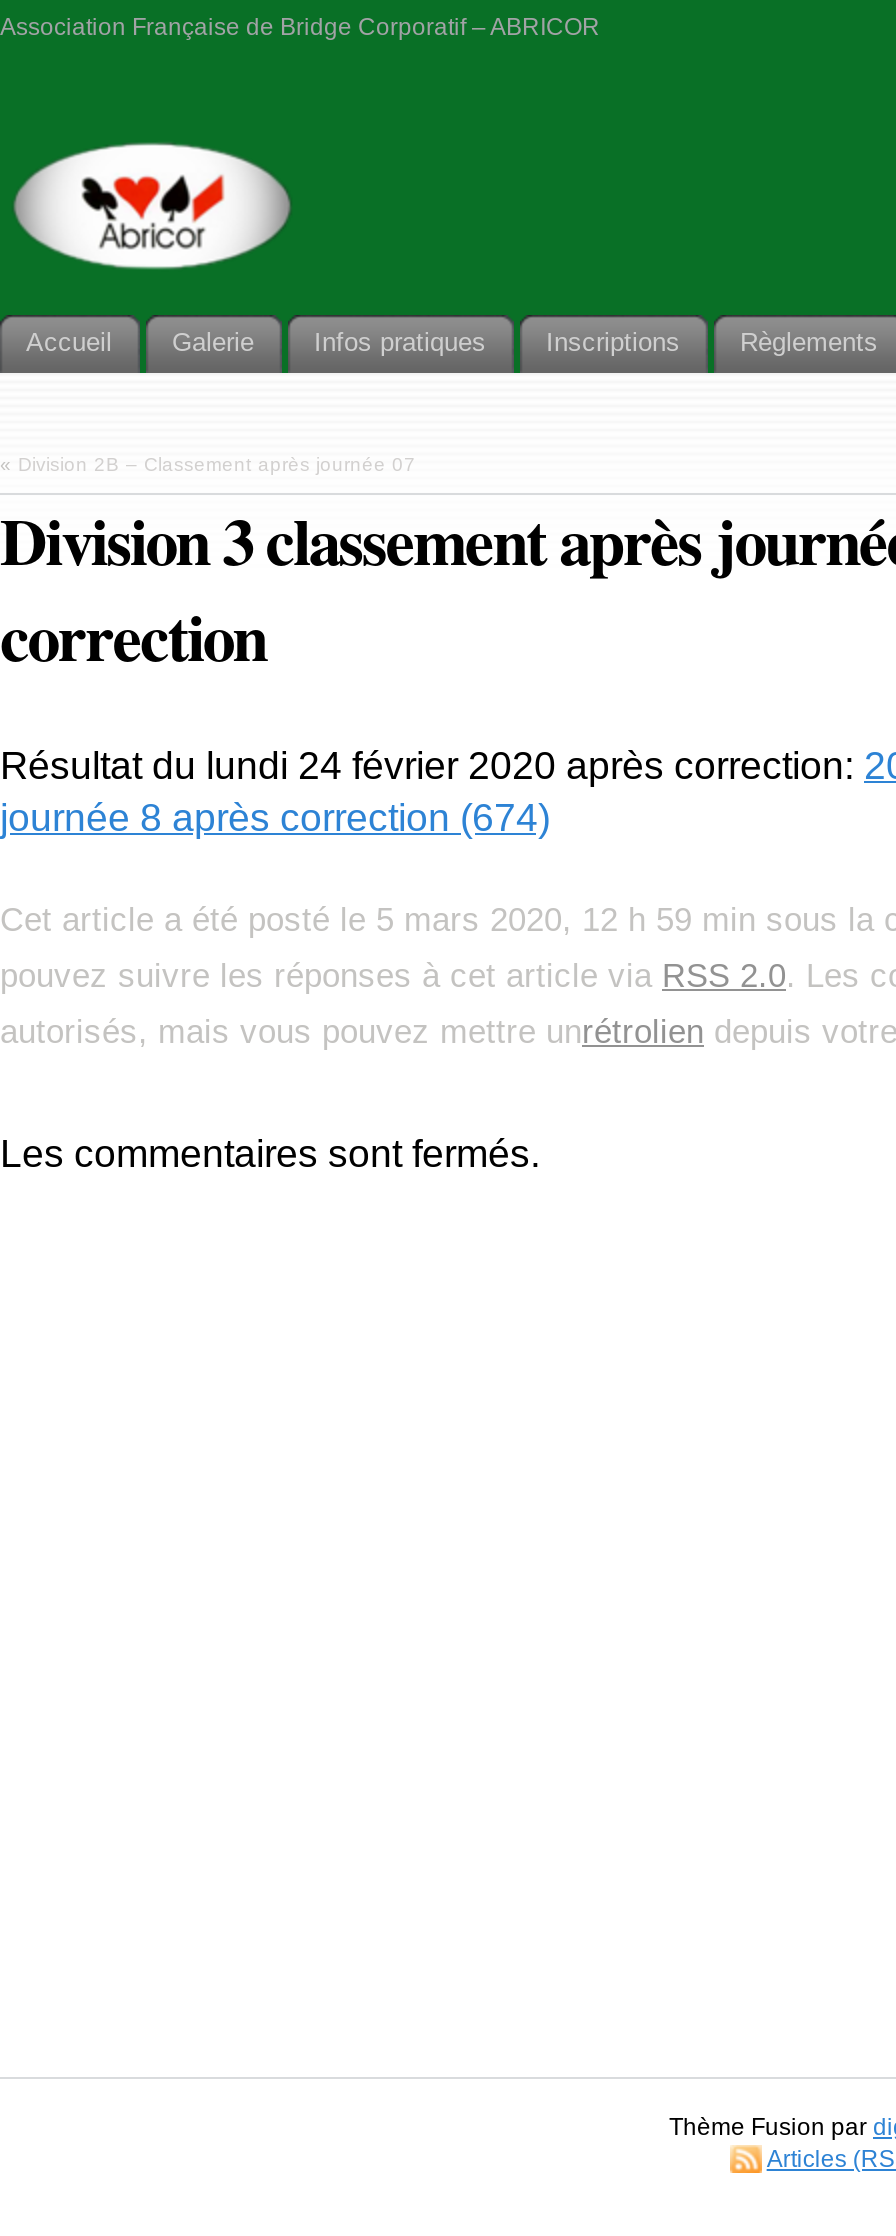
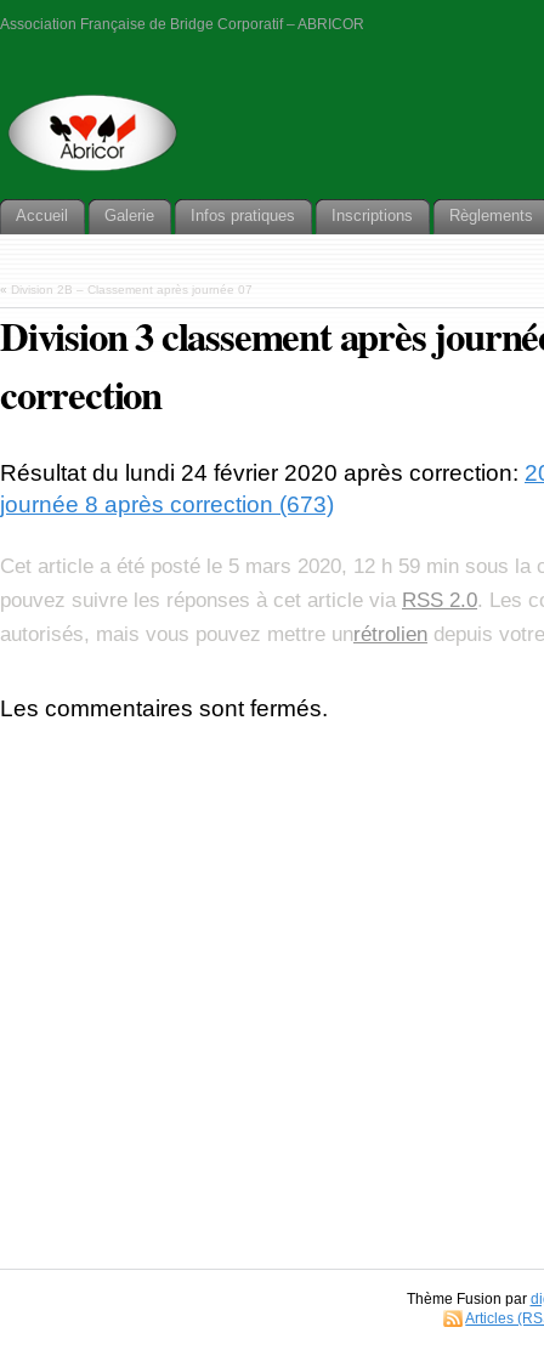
[0,795,550,839] journée 8 après correction (674) -> [0,490,334,517] journée 8 après correction (673)

